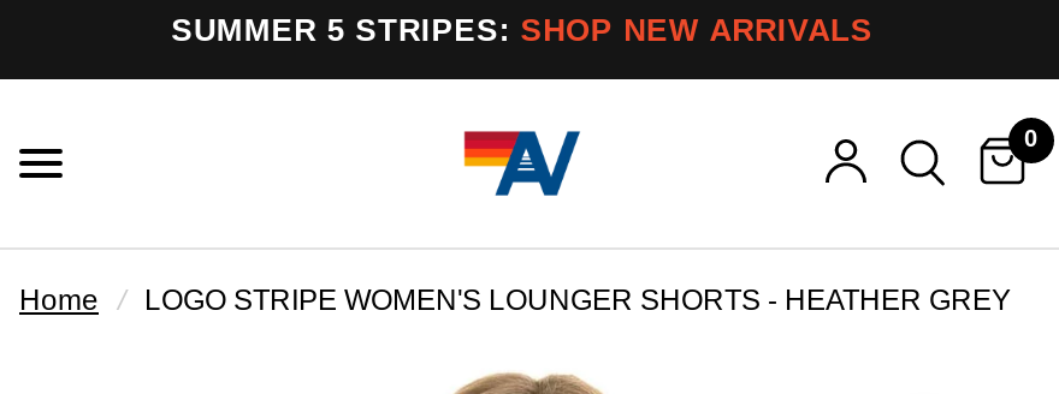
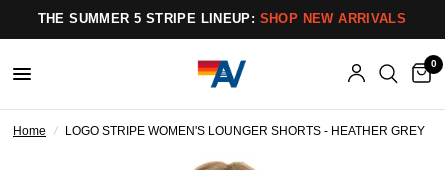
[171,12,873,48] SUMMER 5 STRIPES: SHOP NEW ARRIVALS -> [38,11,406,26] THE SUMMER 5 STRIPE LINEUP: SHOP NEW ARRIVALS

